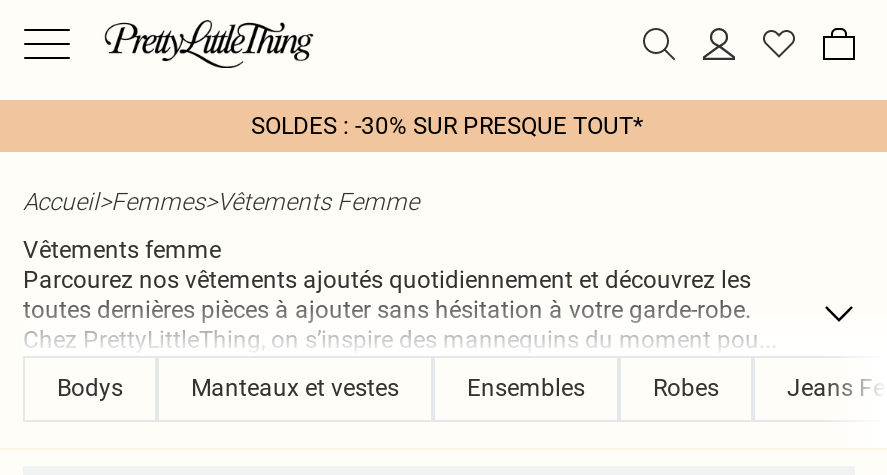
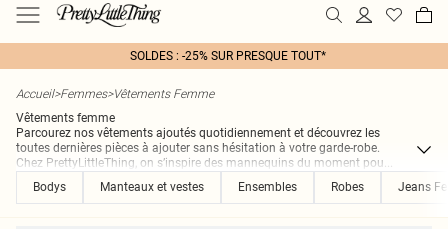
[251,112,643,140] SOLDES : -30% SUR PRESQUE TOUT* -> [130,49,326,63] SOLDES : -25% SUR PRESQUE TOUT*

